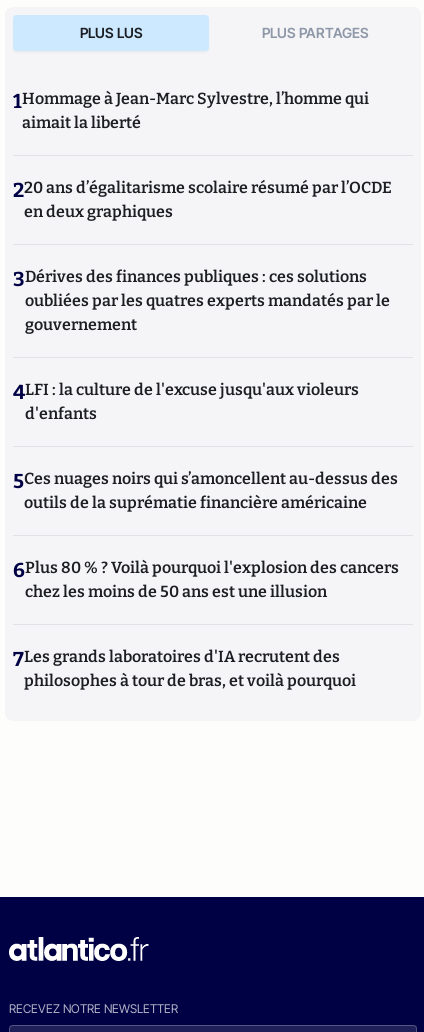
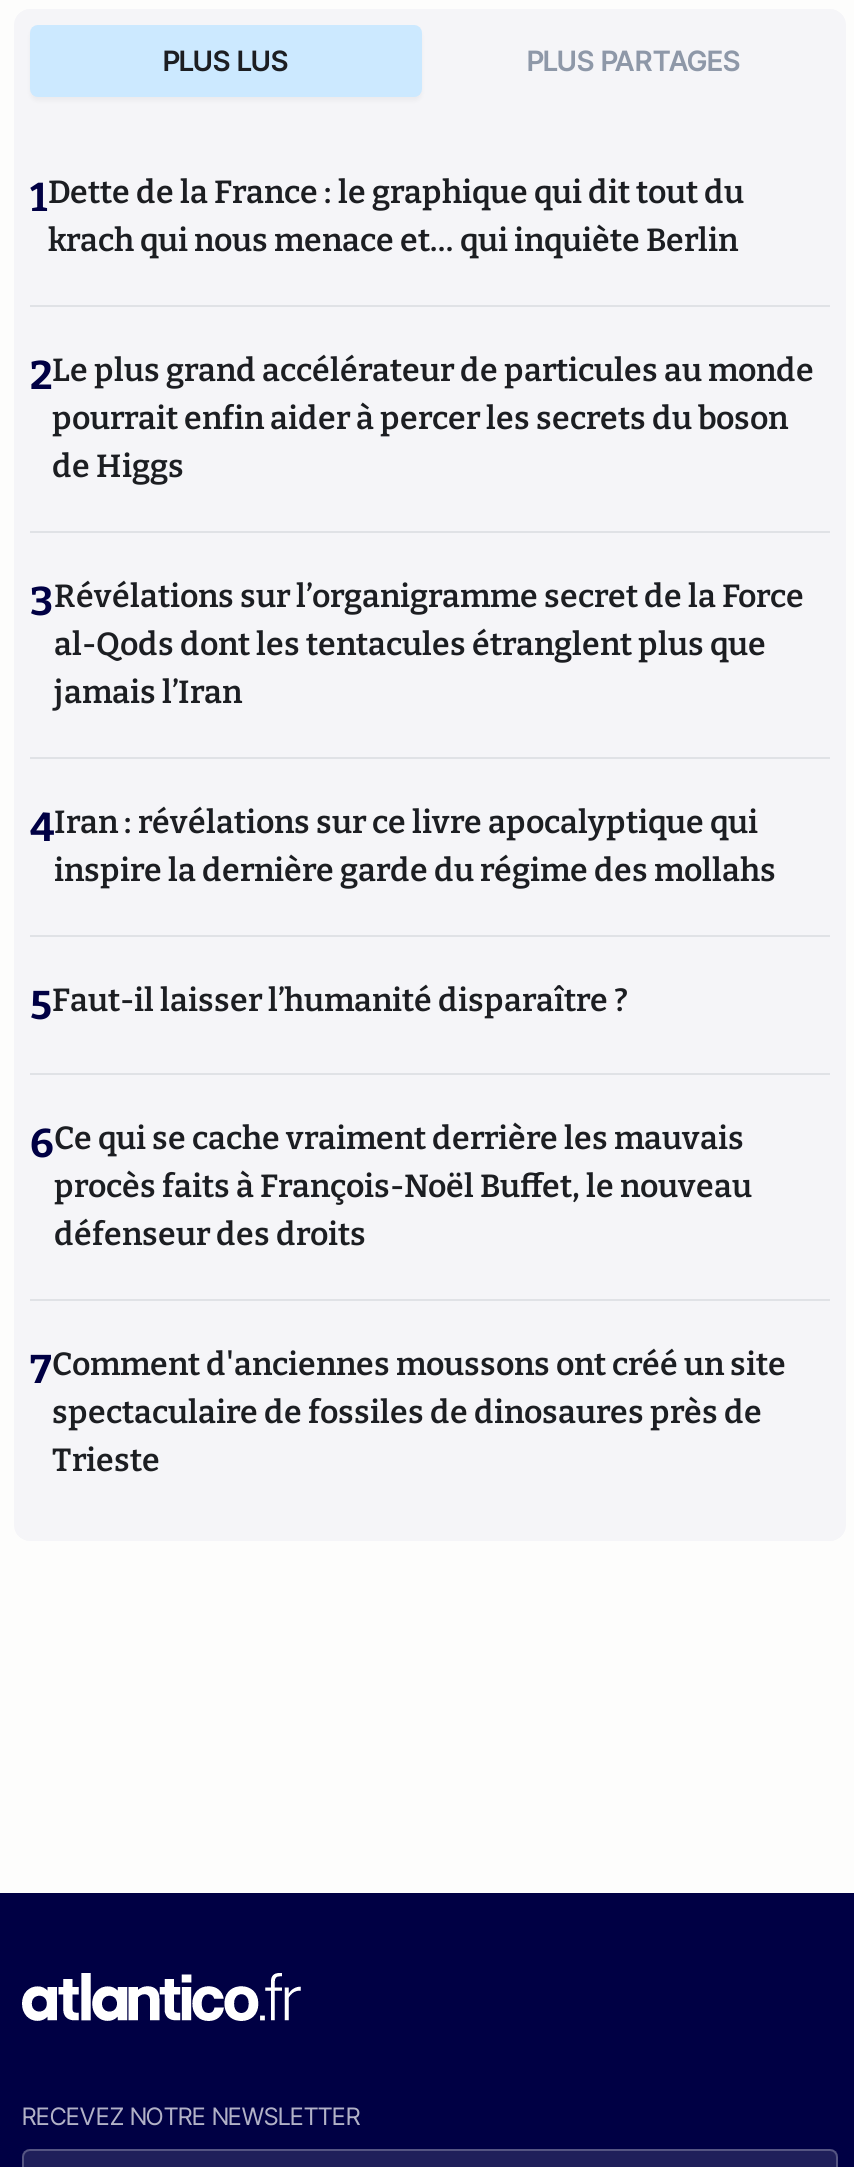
[13,89,369,132] 1Hommage à Jean-Marc Sylvestre, l’homme qui | aimait la liberté -> [30,173,744,259] 1Dette de la France : le graphique qui dit tout du | krach qui nous menace et… qui inquiète Berlin
[13,178,392,221] 220 ans d’égalitarisme scolaire résumé par l’OCDE | en deux graphiques -> [30,351,814,485] 2Le plus grand accélérateur de particules au monde | pourrait enfin aider à percer les secrets du boson | de Higgs
[13,267,390,334] 3Dérives des finances publiques : ces solutions | oubliées par les quatres experts mandatés par le | gouvernement -> [30,577,804,711] 3Révélations sur l’organigramme secret de la Force | al-Qods dont les tentacules étranglent plus que | jamais l’Iran
[13,380,359,423] 4LFI : la culture de l'excuse jusqu'aux violeurs | d'enfants -> [30,803,776,889] 4Iran : révélations sur ce livre apocalyptique qui | inspire la dernière garde du régime des mollahs
[13,469,398,512] 5Ces nuages noirs qui s’amoncellent au-dessus des | outils de la suprématie financière américaine -> [30,981,628,1029] 5Faut-il laisser l’humanité disparaître ?
[13,558,399,601] 6Plus 80 % ? Voilà pourquoi l'explosion des cancers | chez les moins de 50 ans est une illusion -> [30,1119,752,1253] 6Ce qui se cache vraiment derrière les mauvais | procès faits à François-Noël Buffet, le nouveau | défenseur des droits
[13,647,356,690] 7Les grands laboratoires d'IA recrutent des | philosophes à tour de bras, et voilà pourquoi -> [30,1345,786,1479] 7Comment d'anciennes moussons ont créé un site | spectaculaire de fossiles de dinosaures près de | Trieste

